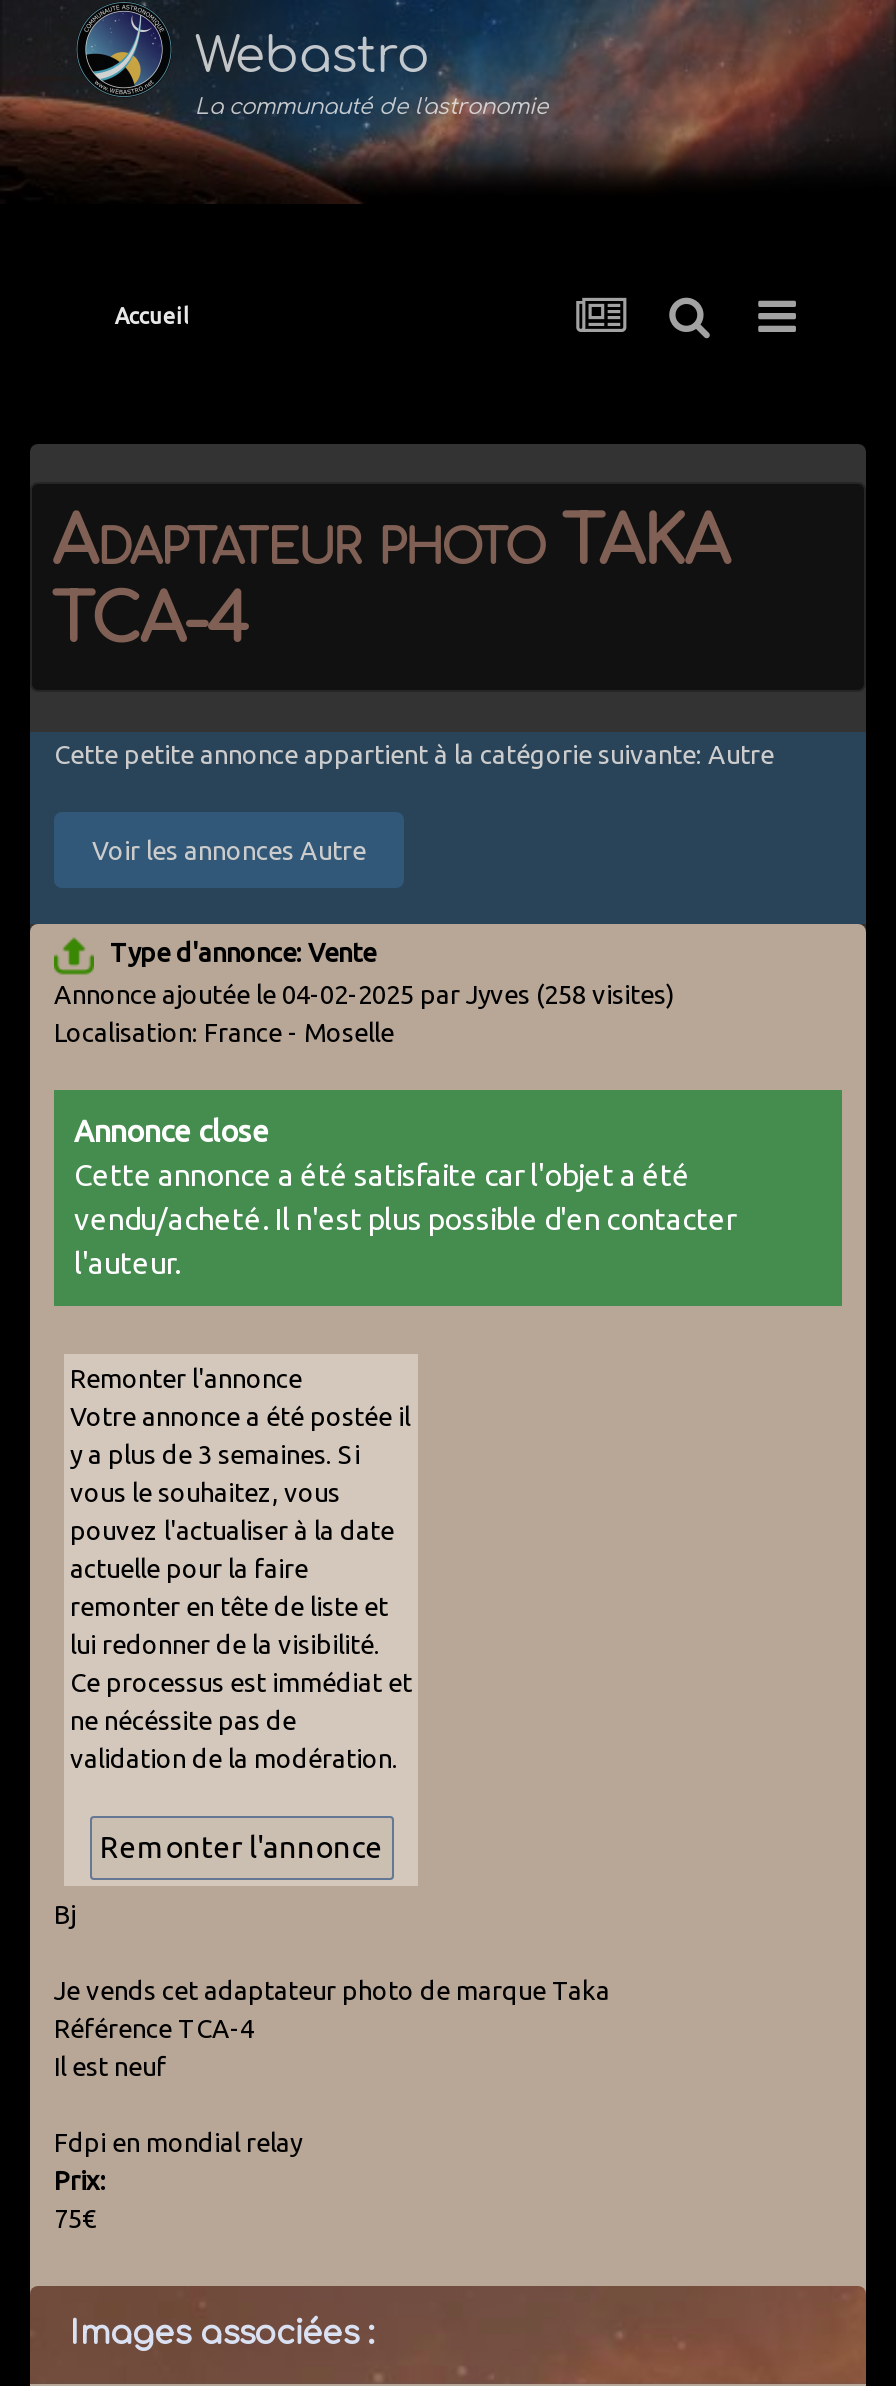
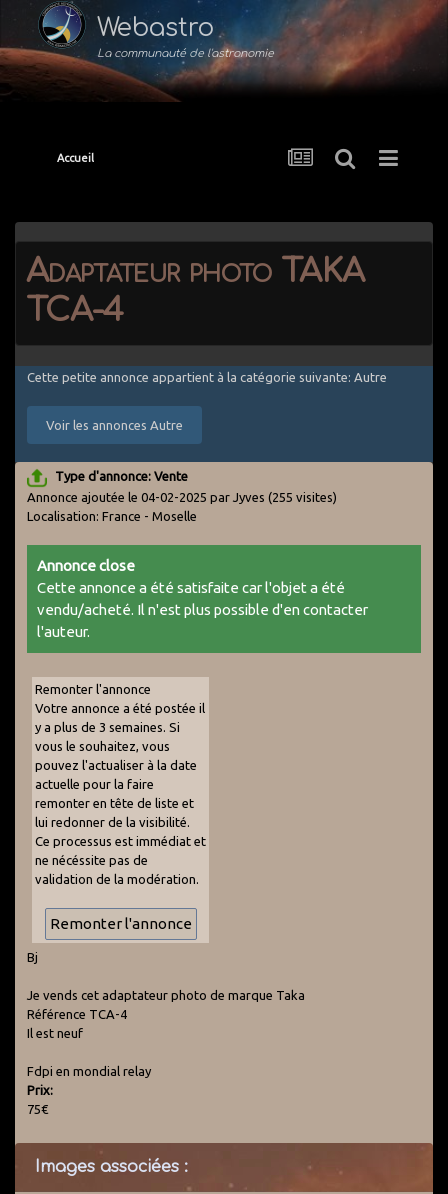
[54,979,674,1007] Annonce ajoutée le 04-02-2025 par Jyves (258 visites) -> [27,490,337,504] Annonce ajoutée le 04-02-2025 par Jyves (255 visites)

